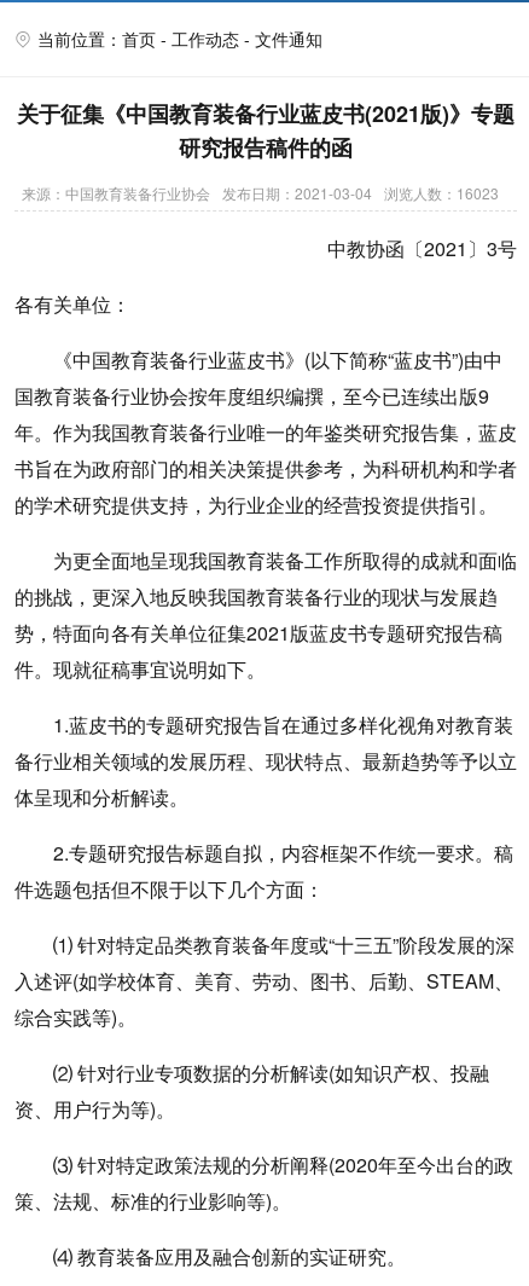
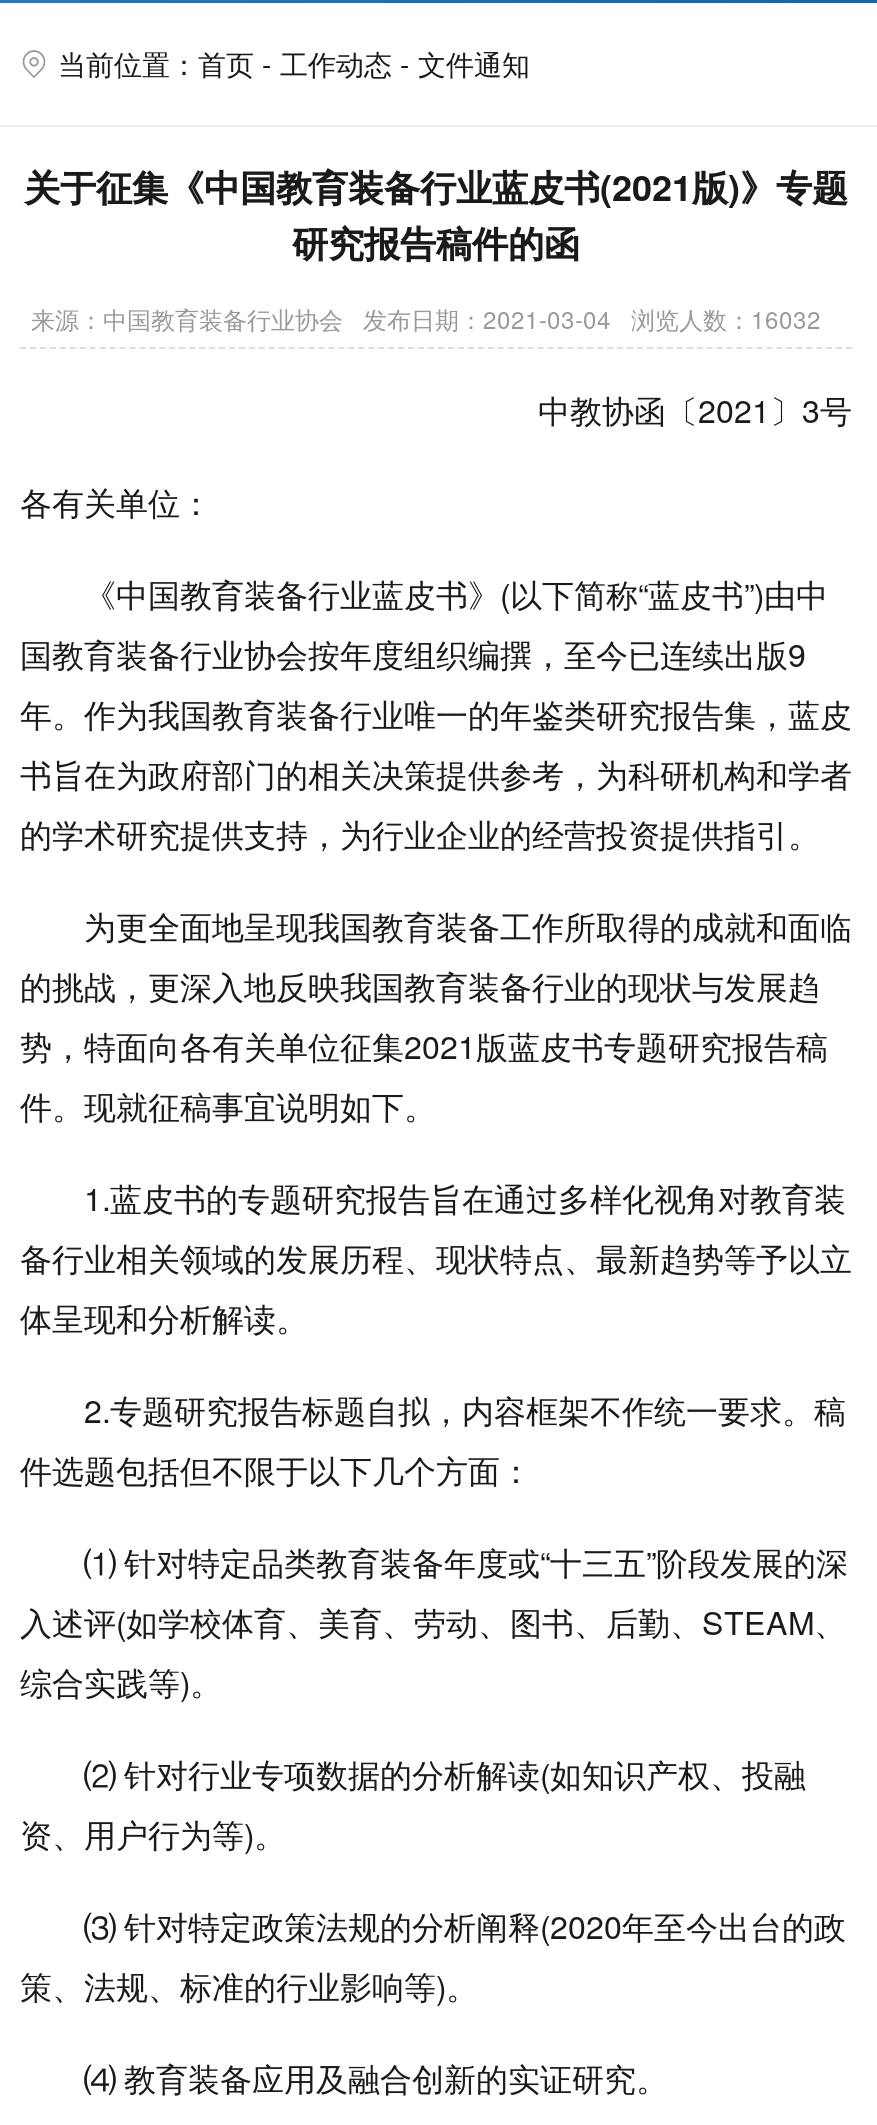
[21,183,498,203] 来源：中国教育装备行业协会 发布日期：2021-03-04 浏览人数：16023 -> [31,301,821,335] 来源：中国教育装备行业协会 发布日期：2021-03-04 浏览人数：16032

